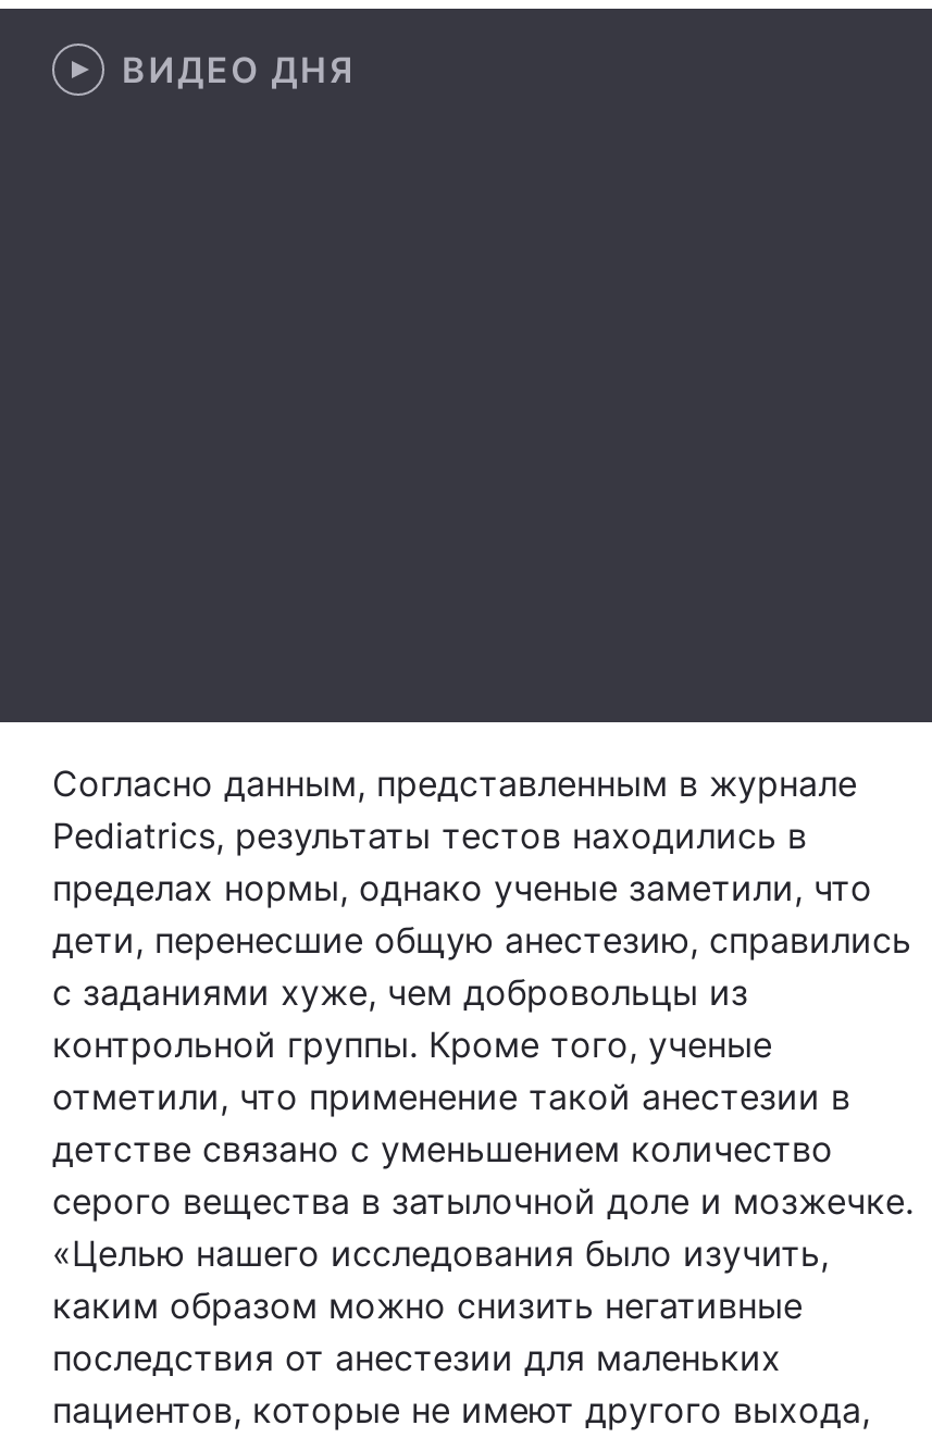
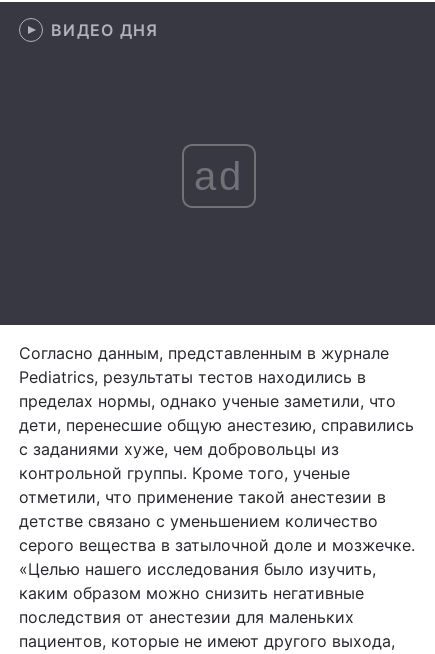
none -> [194,153,244,197] ad

